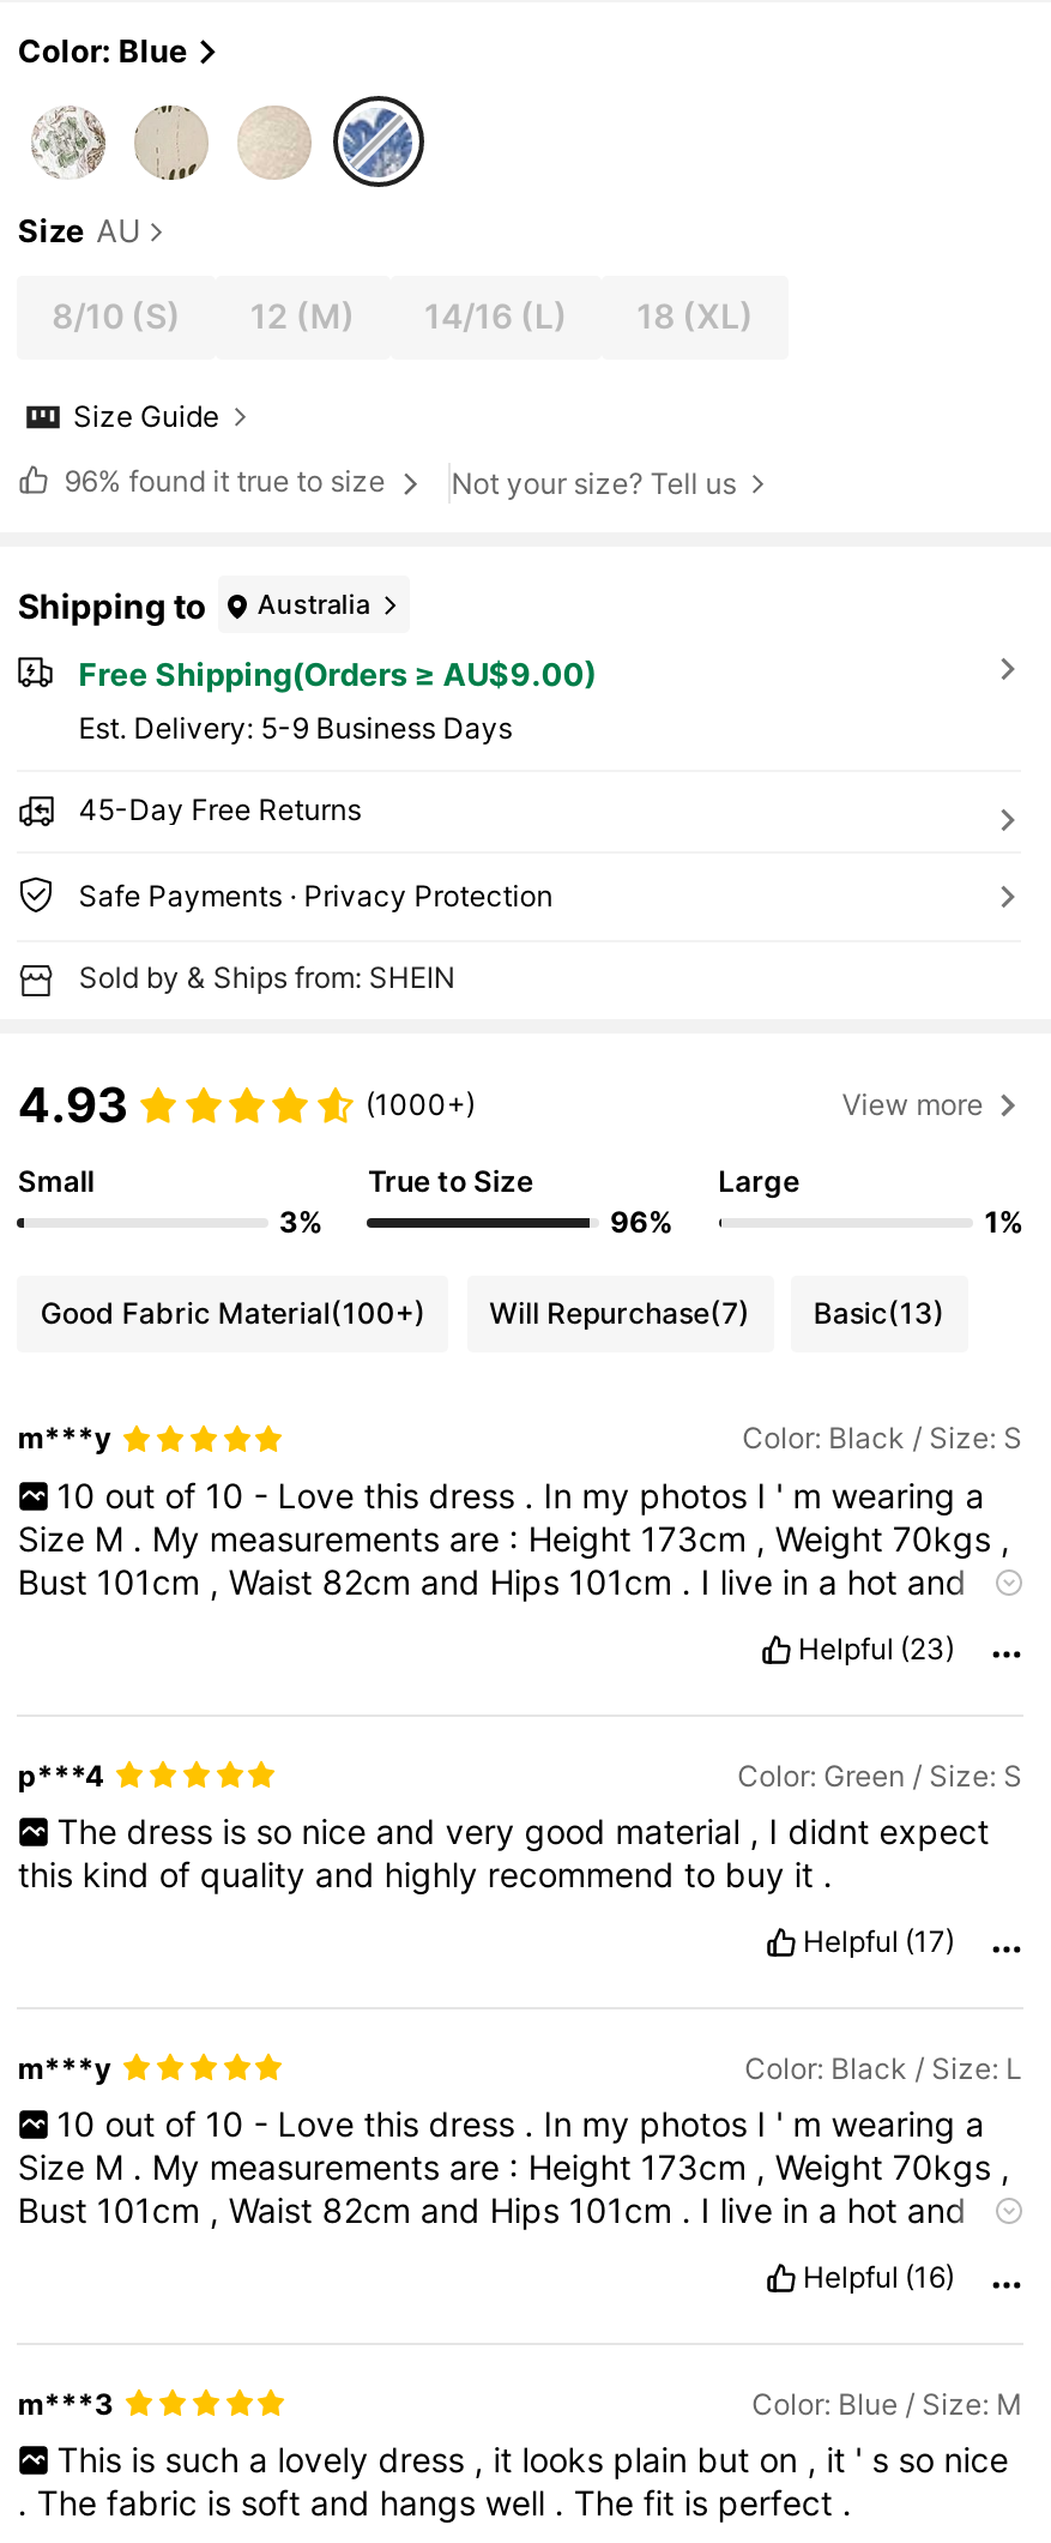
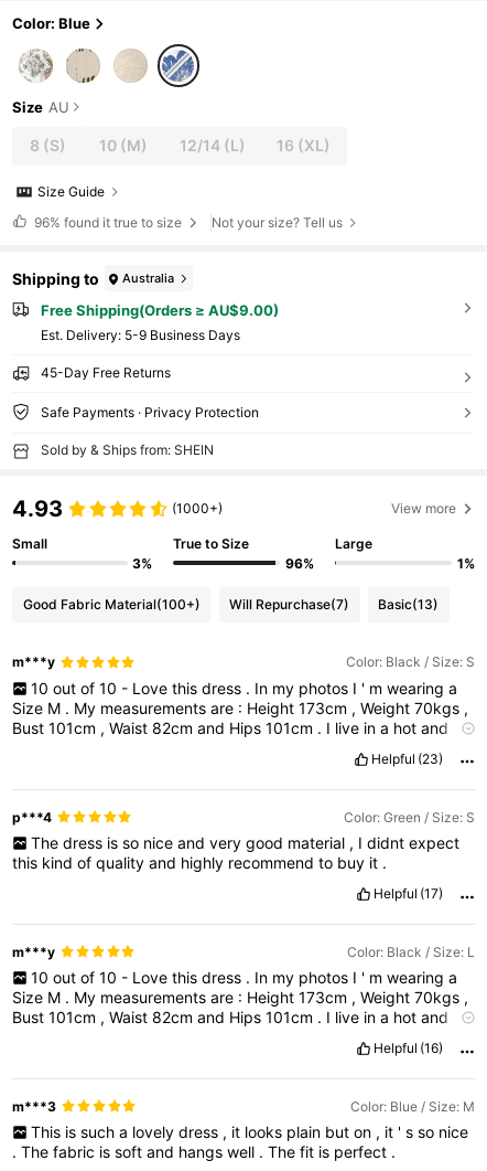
[52,295,181,336] 8/10 (S) -> [30,136,66,155] 8 (S)
[250,295,355,336] 12 (M) -> [99,136,148,155] 10 (M)
[424,295,568,336] 14/16 (L) -> [179,136,245,155] 12/14 (L)
[637,295,754,336] 18 (XL) -> [277,136,331,155] 16 (XL)

